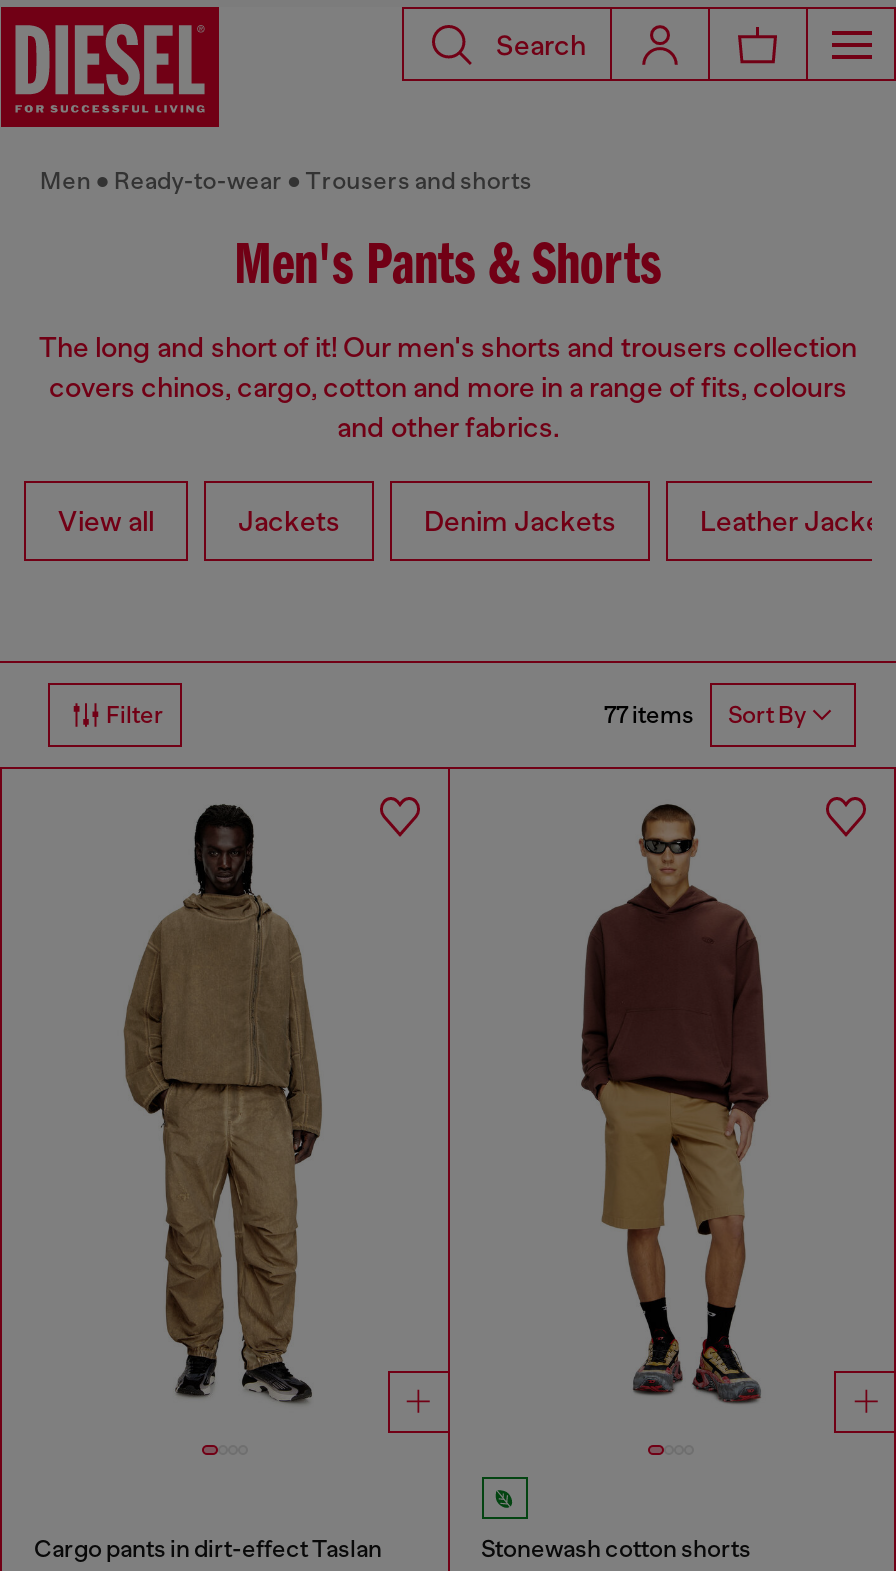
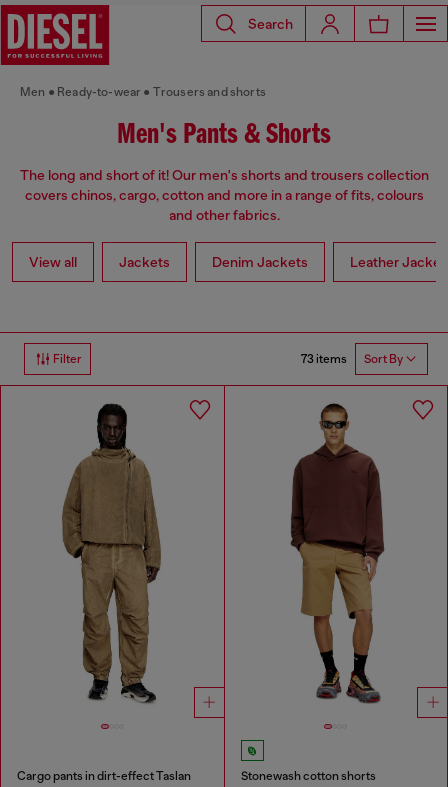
[604,701,806,730] 77 items Sort By -> [301,352,403,366] 73 items Sort By

